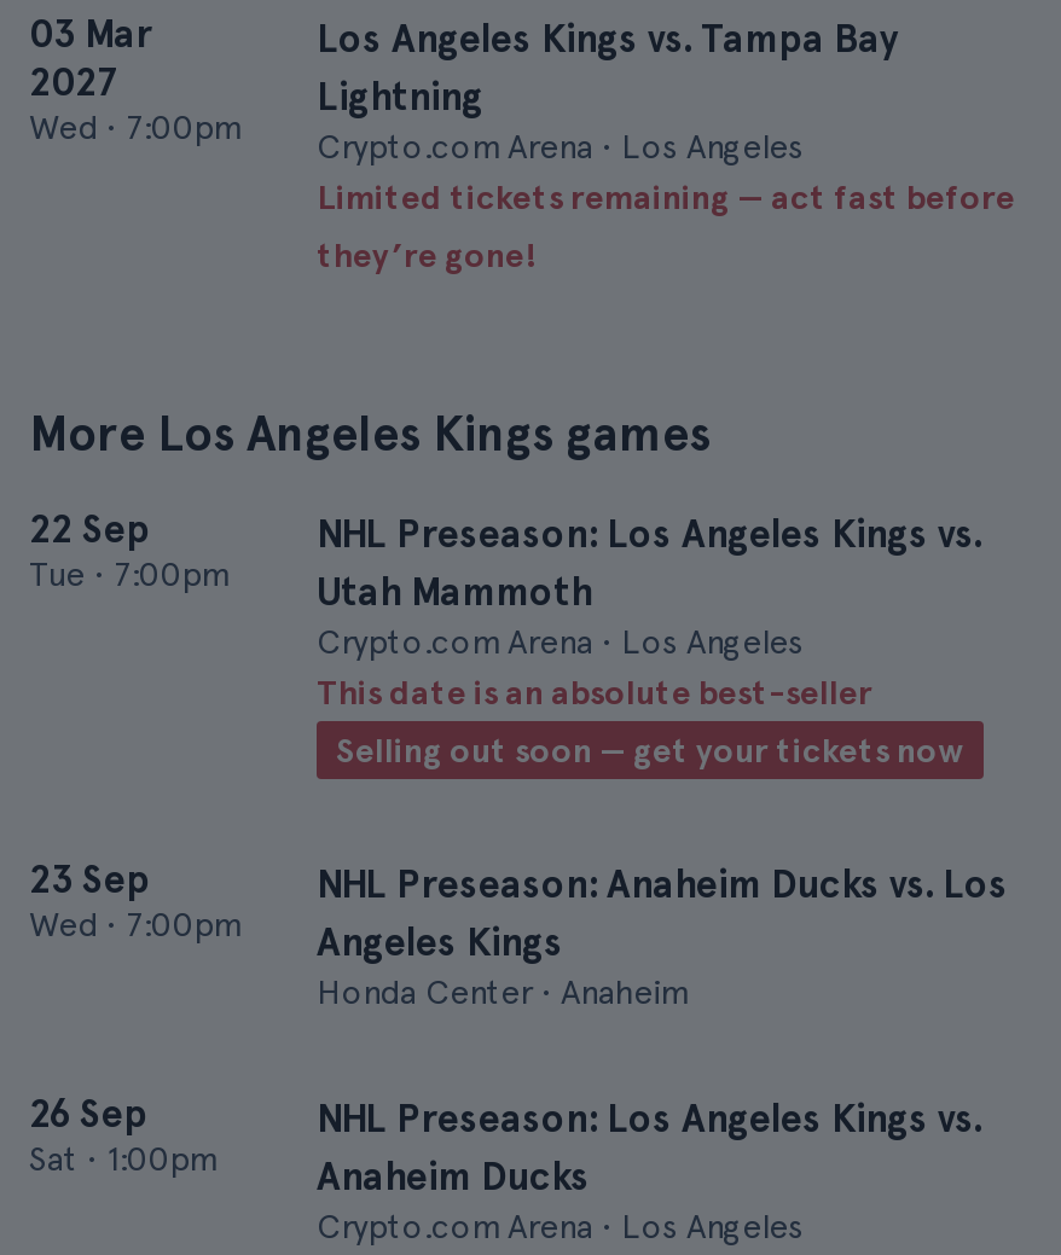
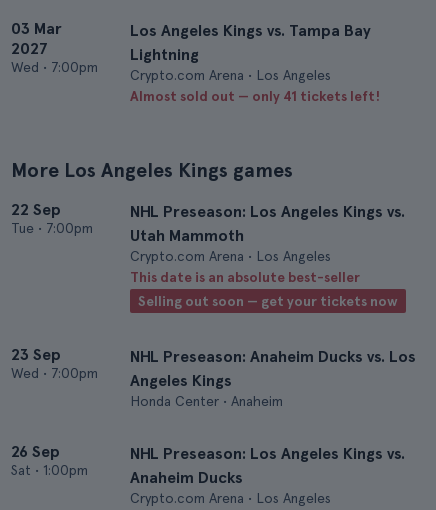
[317,178,1015,274] Limited tickets remaining — act fast before | they’re gone! -> [130,88,380,104] Almost sold out — only 41 tickets left!

